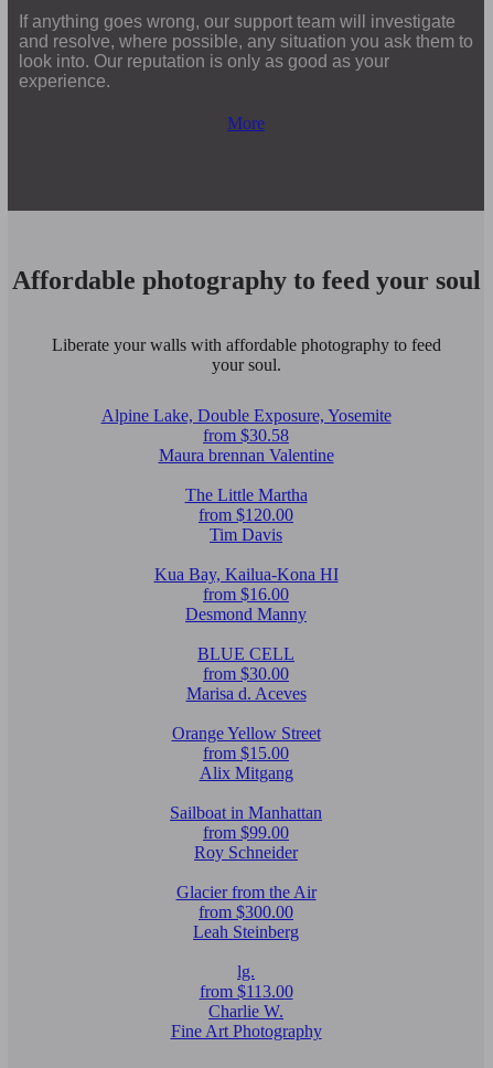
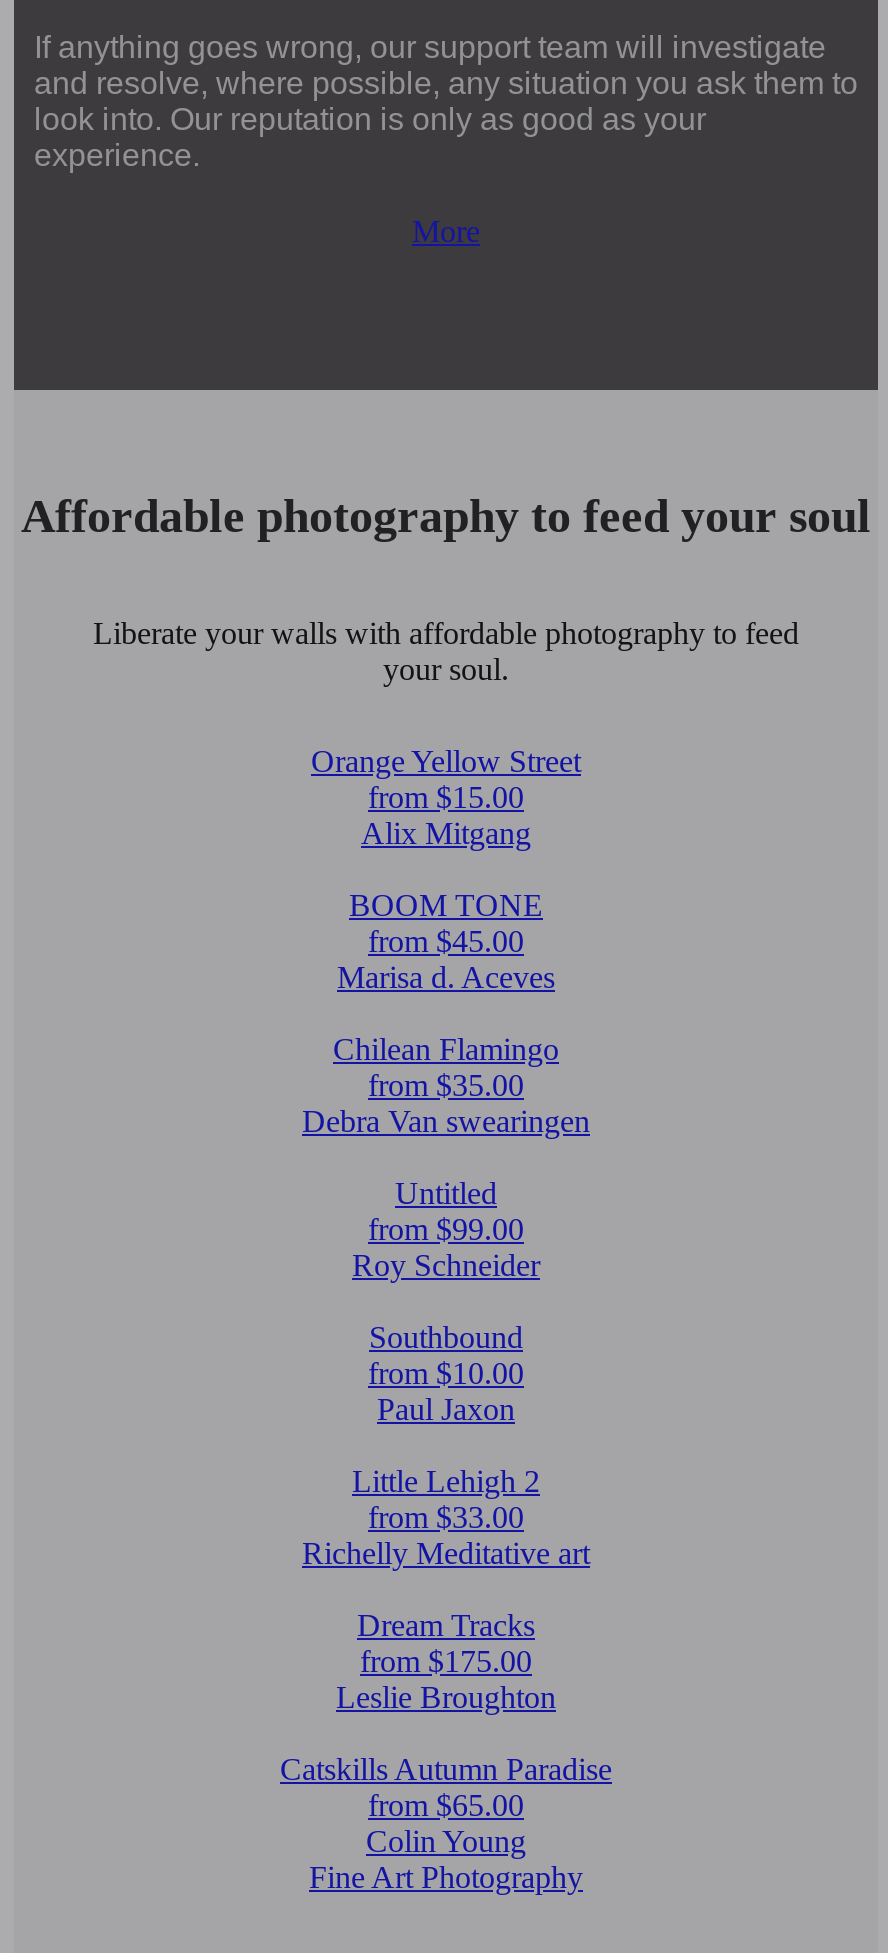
[101,406,391,683] Alpine Lake, Double Exposure, Yosemite | from $30.58 | Maura brennan Valentine | The Little Martha | from $120.00 | Tim Davis | Kua Bay, Kailua-Kona HI | from $16.00 | Desmond Manny | BLUE CELL | from $30.00 -> none
moved [186,684,306,703] -> [337,960,555,994]: Marisa d. Aceves
moved [172,724,320,782] -> [311,744,581,850]: Orange Yellow Street | from $15.00 | Alix Mitgang
[170,803,322,822] Sailboat in Manhattan -> [302,888,590,1210] BOOM TONE | from $45.00 | Chilean Flamingo | from $35.00 | Debra Van swearingen | Untitled
moved [194,823,298,861] -> [352,1212,540,1282]: from $99.00 | Roy Schneider
[176,882,316,1020] Glacier from the Air | from $300.00 | Leah Steinberg | lg. | from $113.00 | Charlie W. -> [280,1320,612,1858] Southbound | from $10.00 | Paul Jaxon | Little Lehigh 2 | from $33.00 | Richelly Meditative art | Dream Tracks | from $175.00 | Leslie Broughton | Catskills Autumn Paradise | from $65.00 | Colin Young

